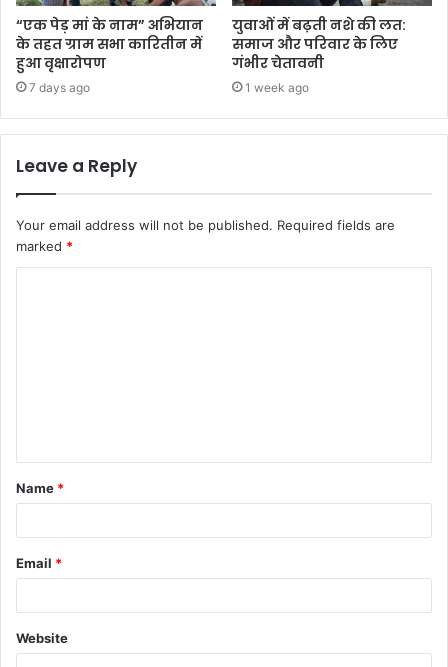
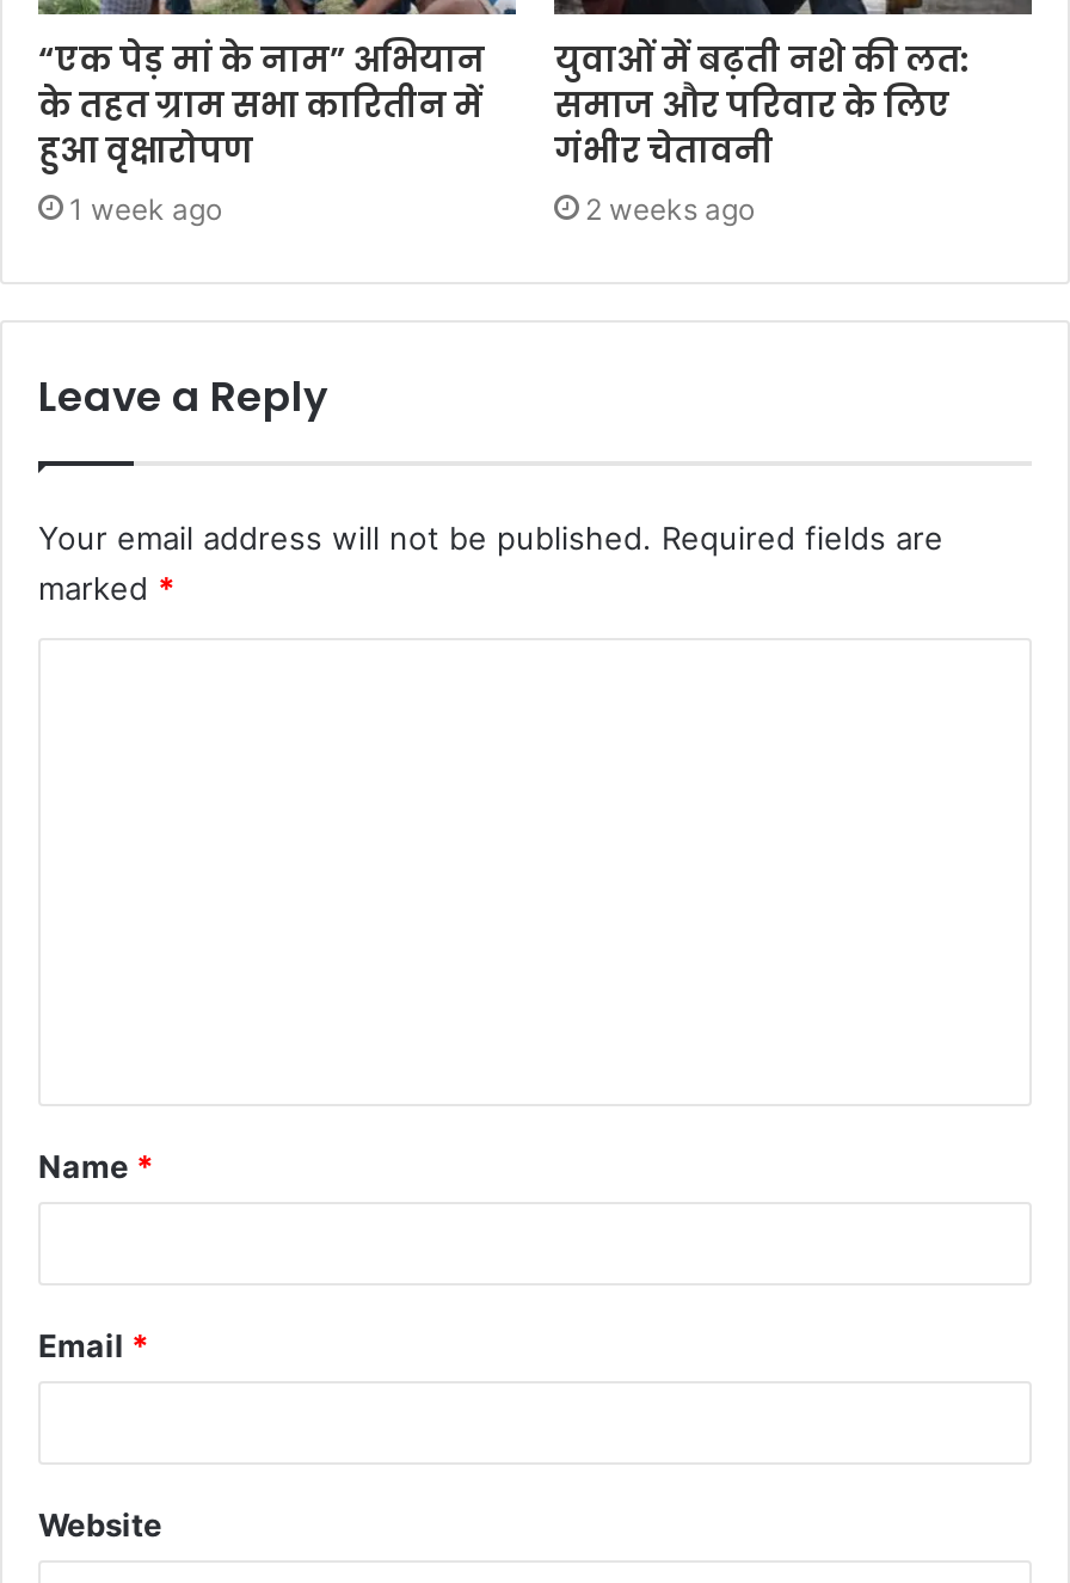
[29,79,90,94] 7 days ago -> [69,190,222,226] 1 week ago
[245,79,309,94] 1 week ago -> [585,190,755,226] 2 weeks ago

